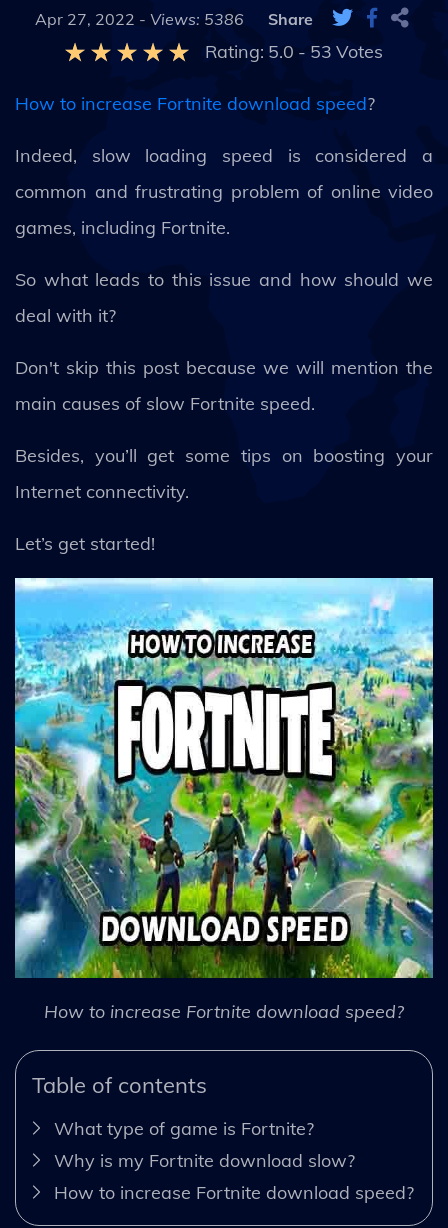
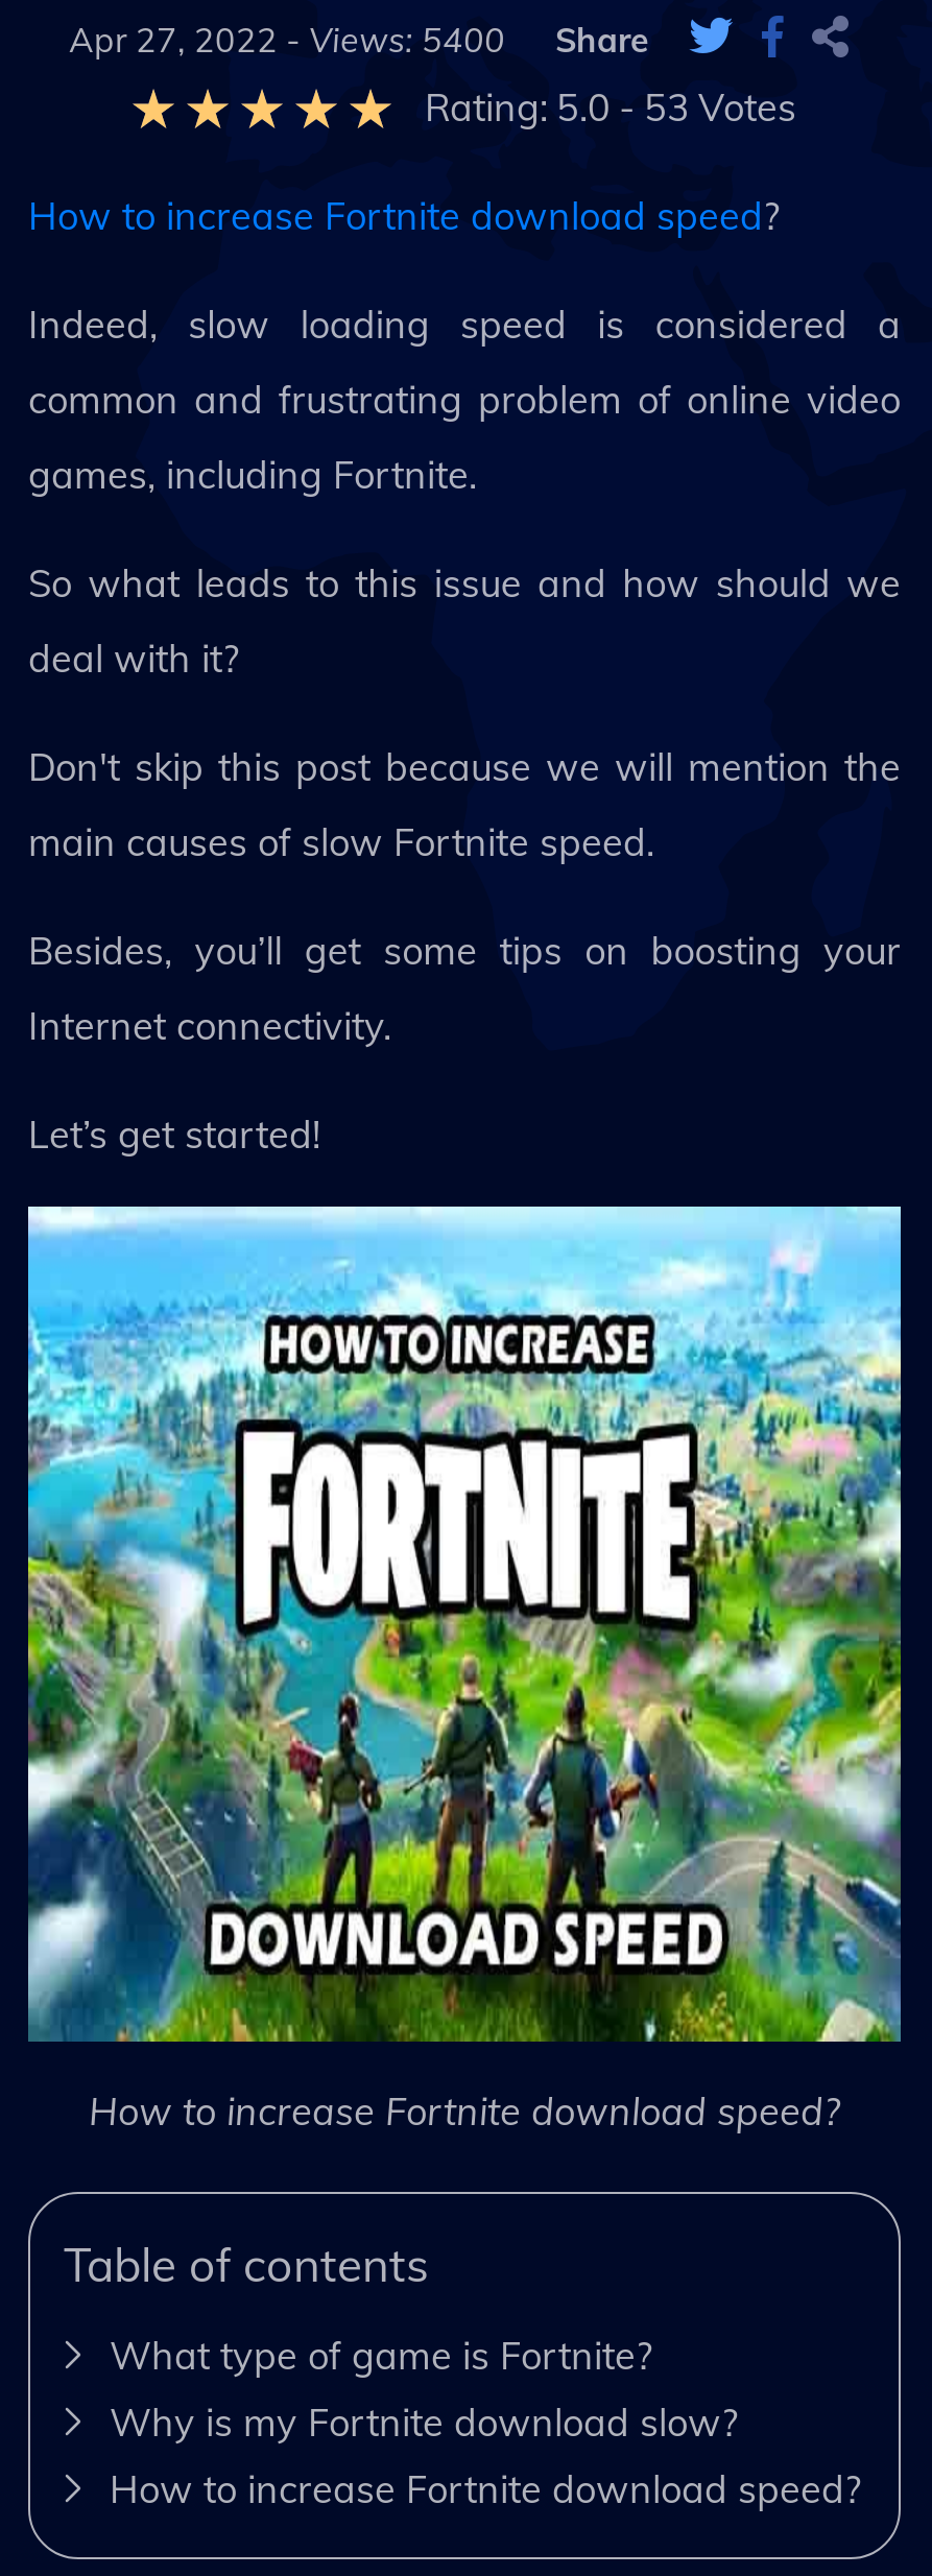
[34,9,316,29] Apr 27, 2022 - Views: 5386 Share -> [69,19,658,61] Apr 27, 2022 - Views: 5400 Share

